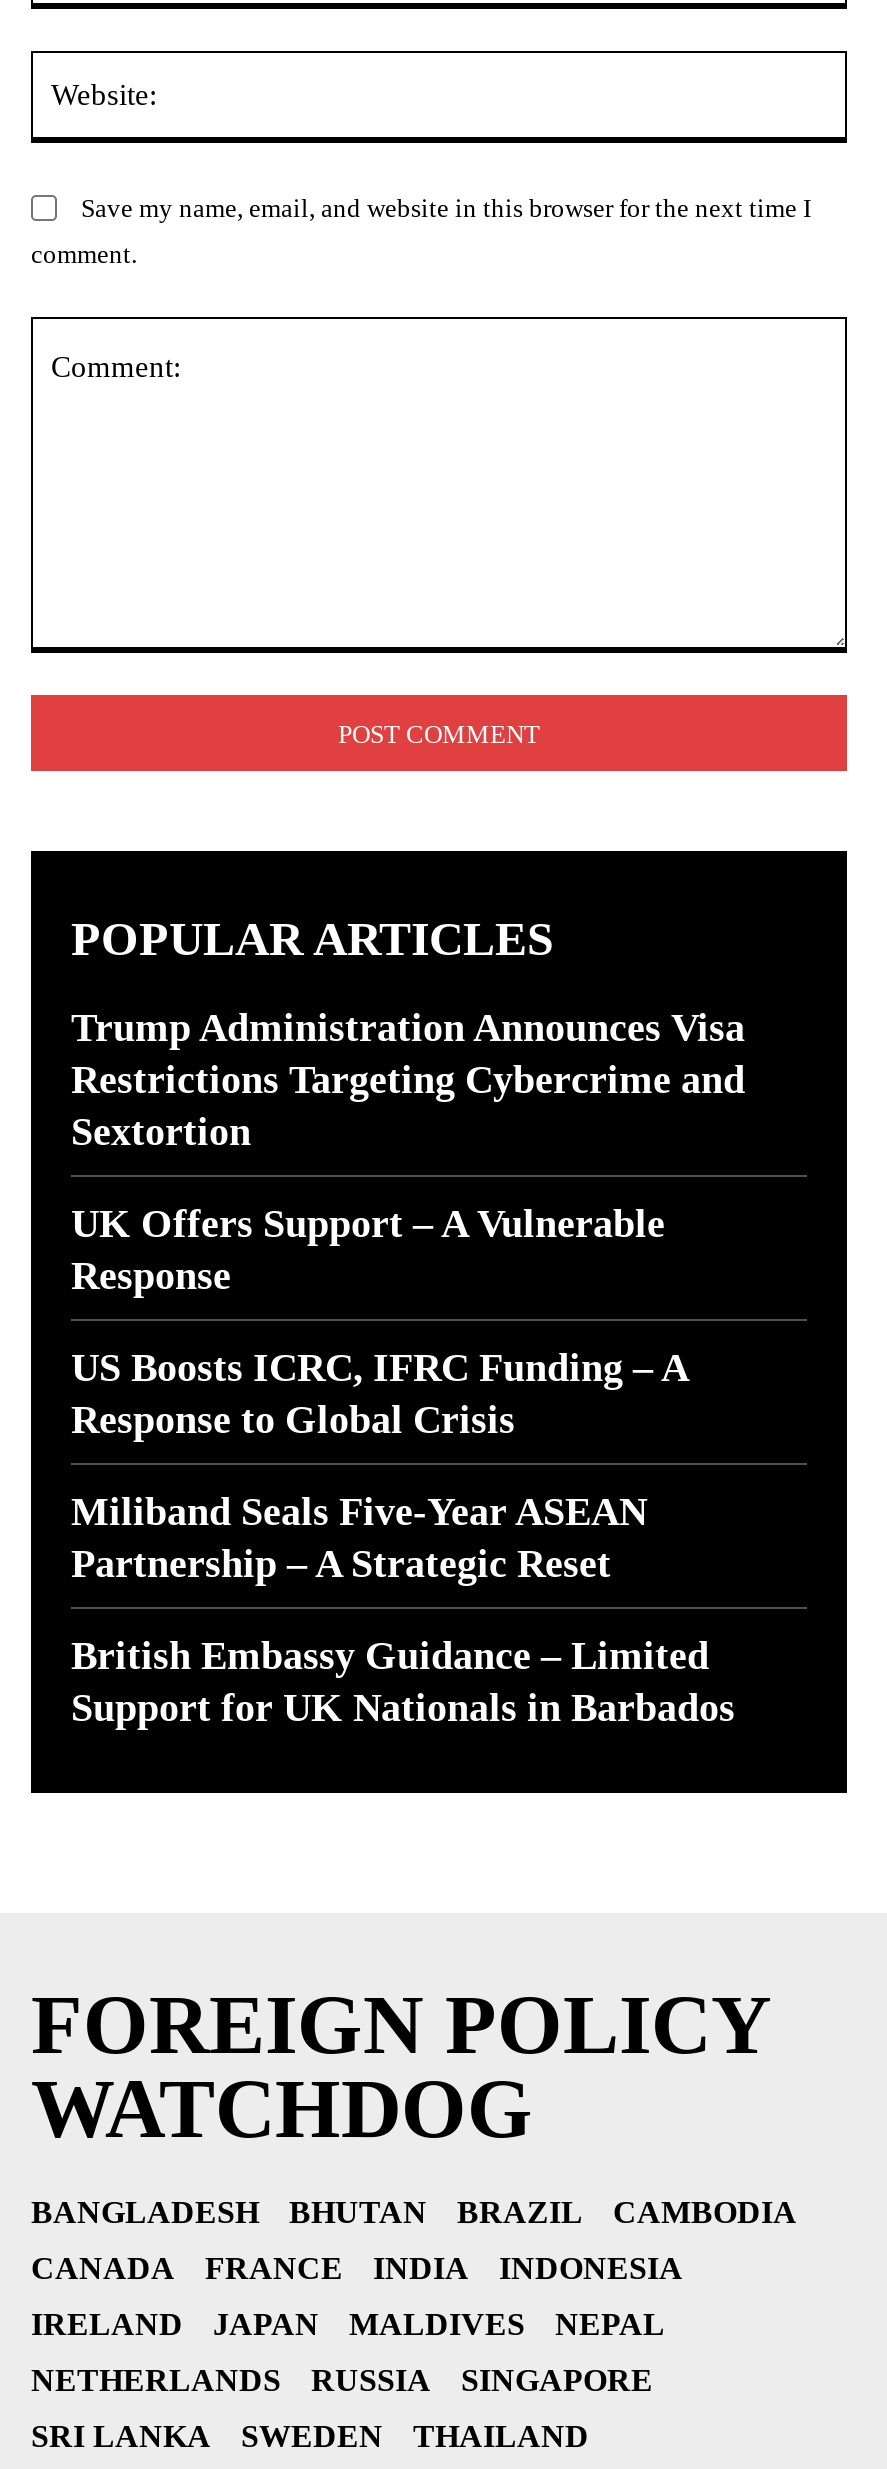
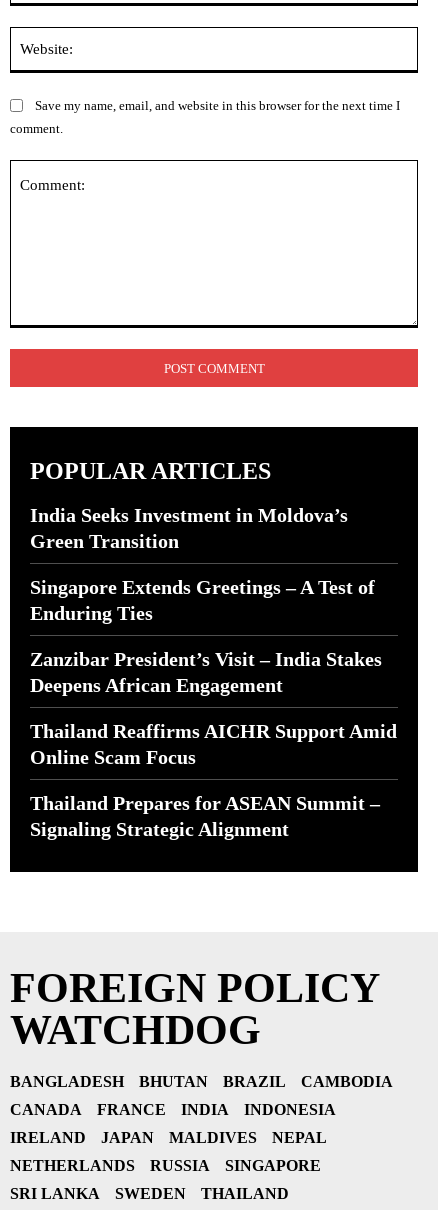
[71,1005,745,1153] Trump Administration Announces Visa | Restrictions Targeting Cybercrime and | Sextortion -> [30,504,348,552] India Seeks Investment in Moldova’s | Green Transition
[71,1201,665,1297] UK Offers Support – A Vulnerable | Response -> [30,576,375,624] Singapore Extends Greetings – A Test of | Enduring Ties
[71,1345,689,1441] US Boosts ICRC, IFRC Funding – A | Response to Global Crisis -> [30,648,382,696] Zanzibar President’s Visit – India Stakes | Deepens African Engagement
[71,1489,647,1585] Miliband Seals Five-Year ASEAN | Partnership – A Strategic Reset -> [30,720,397,768] Thailand Reaffirms AICHR Support Amid | Online Scam Focus
[71,1633,735,1729] British Embassy Guidance – Limited | Support for UK Nationals in Barbados -> [30,792,380,840] Thailand Prepares for ASEAN Summit – | Signaling Strategic Alignment

